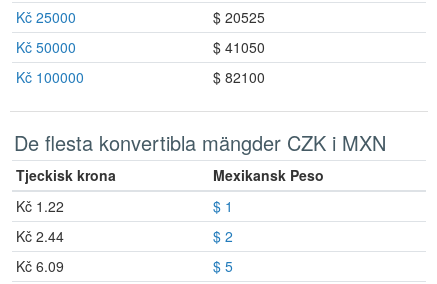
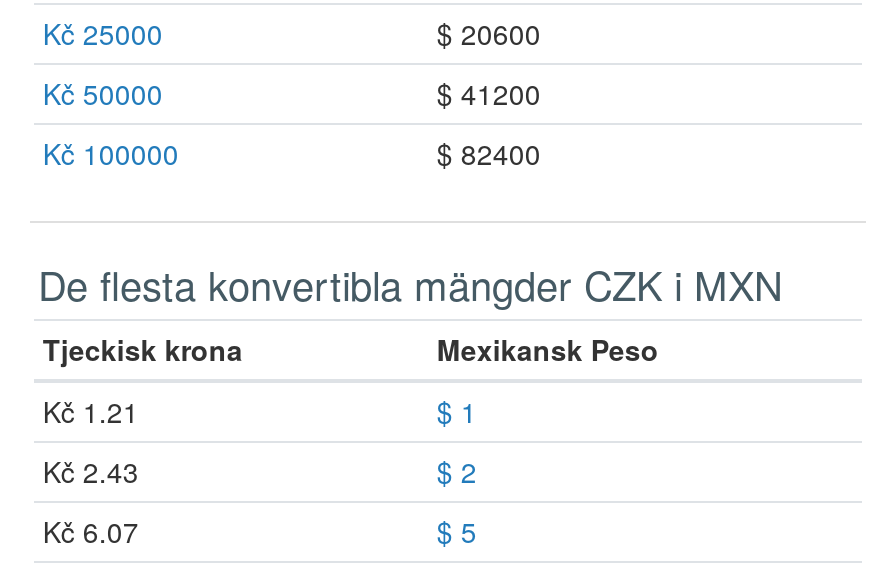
[213,7,265,27] $ 20525 -> [437,13,541,53] $ 20600
[213,37,265,57] $ 41050 -> [437,73,541,113] $ 41200
[213,67,265,87] $ 82100 -> [437,133,541,173] $ 82400
[16,196,64,216] Kč 1.22 -> [43,391,139,431] Kč 1.21
[16,226,64,246] Kč 2.44 -> [43,451,139,491] Kč 2.43
[16,256,64,276] Kč 6.09 -> [43,511,139,551] Kč 6.07

